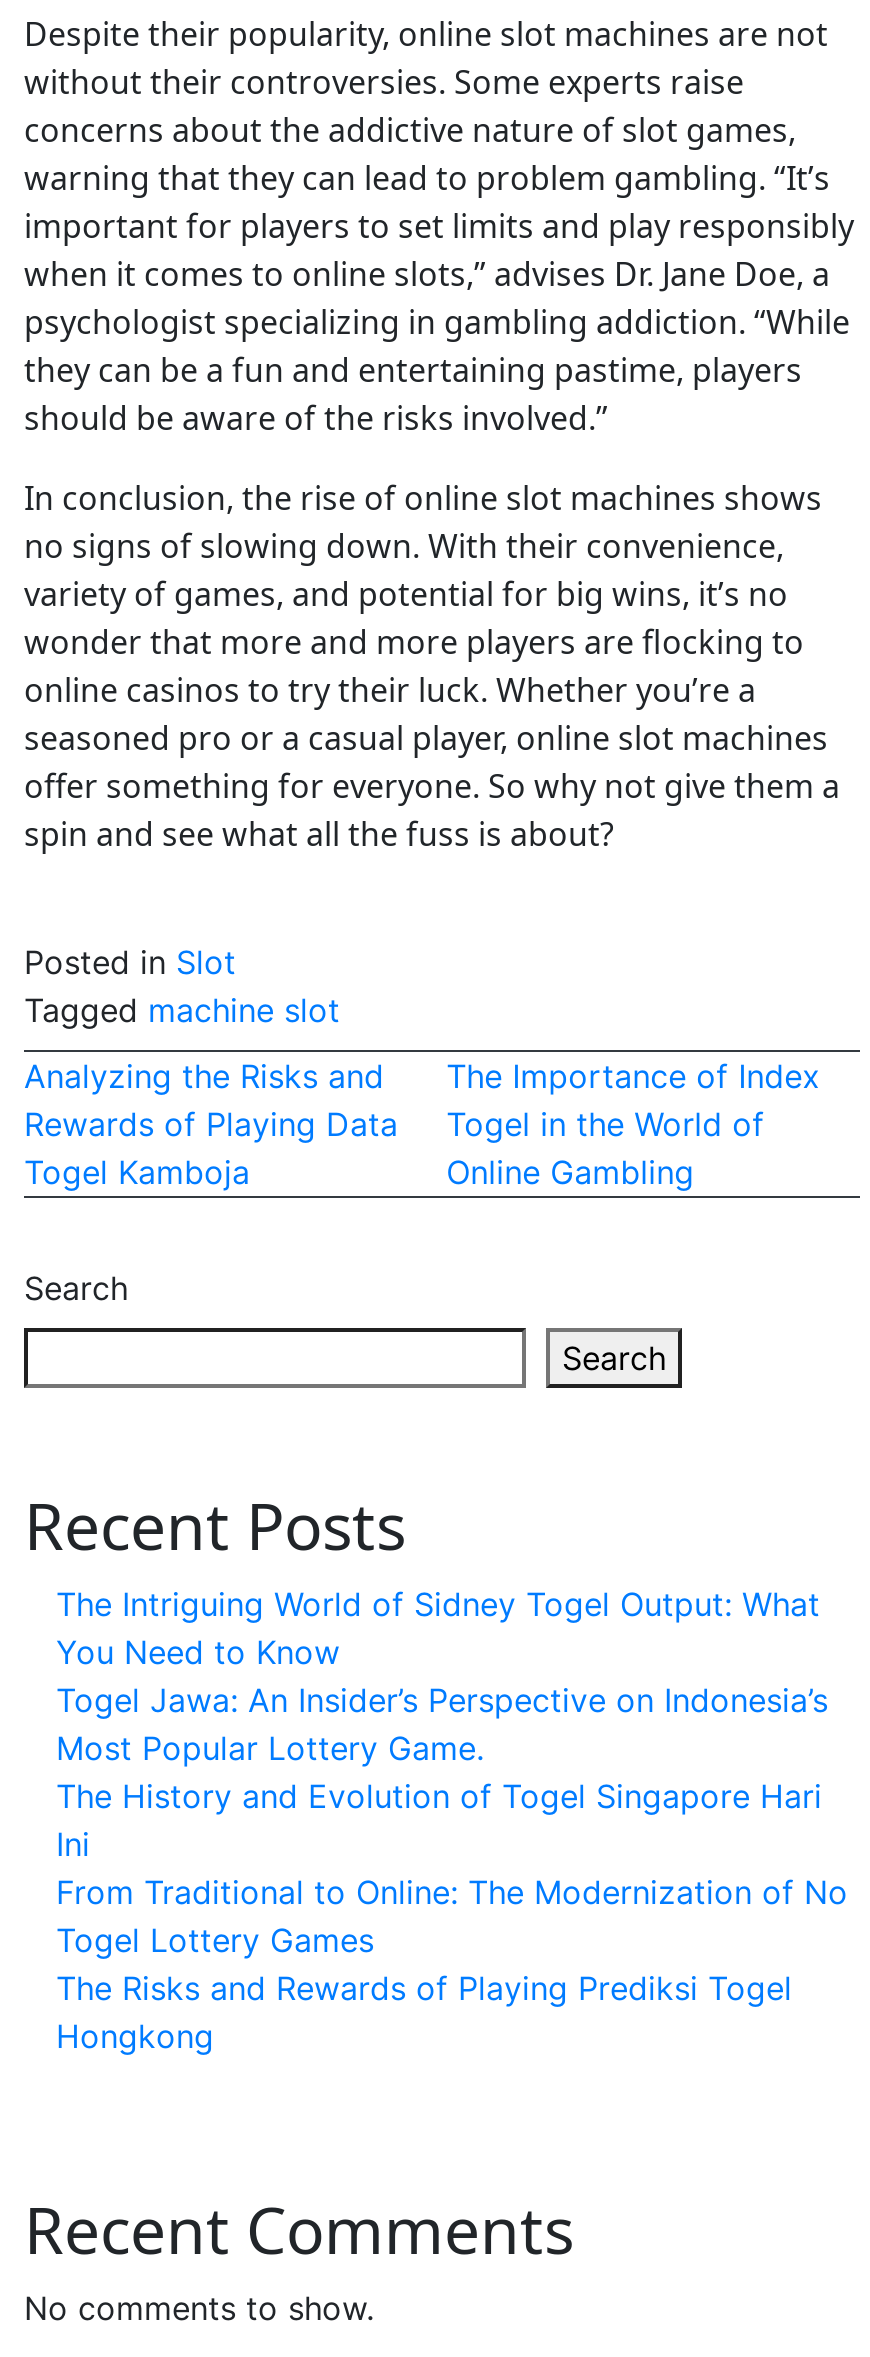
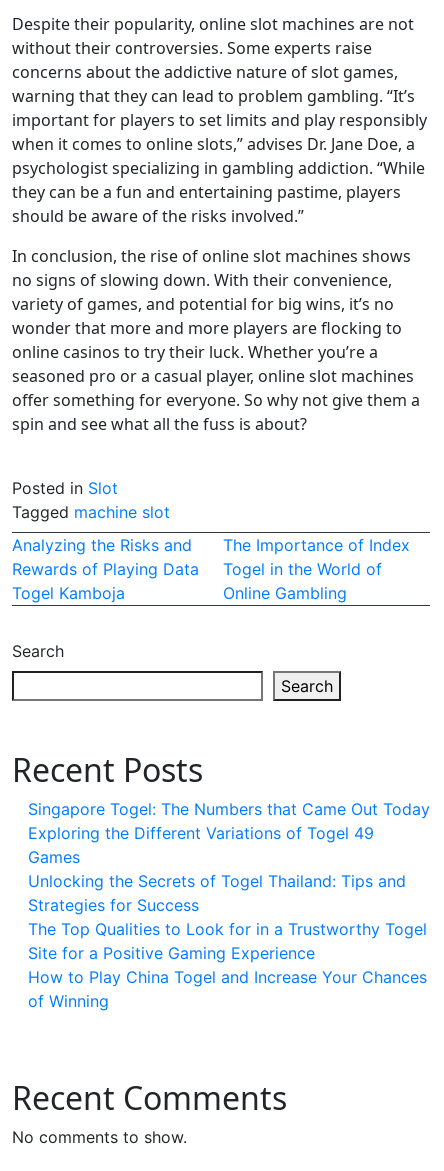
[56,1584,848,2056] The Intriguing World of Sidney Togel Output: What | You Need to Know | Togel Jawa: An Insider’s Perspective on Indonesia’s | Most Popular Lottery Game. | The History and Evolution of Togel Singapore Hari | Ini | From Traditional to Online: The Modernization of No | Togel Lottery Games | The Risks and Rewards of Playing Prediksi Togel | Hongkong -> [28,799,430,1011] Singapore Togel: The Numbers that Came Out Today | Exploring the Different Variations of Togel 49 | Games | Unlocking the Secrets of Togel Thailand: Tips and | Strategies for Success | The Top Qualities to Look for in a Trustworthy Togel | Site for a Positive Gaming Experience | How to Play China Togel and Increase Your Chances | of Winning

